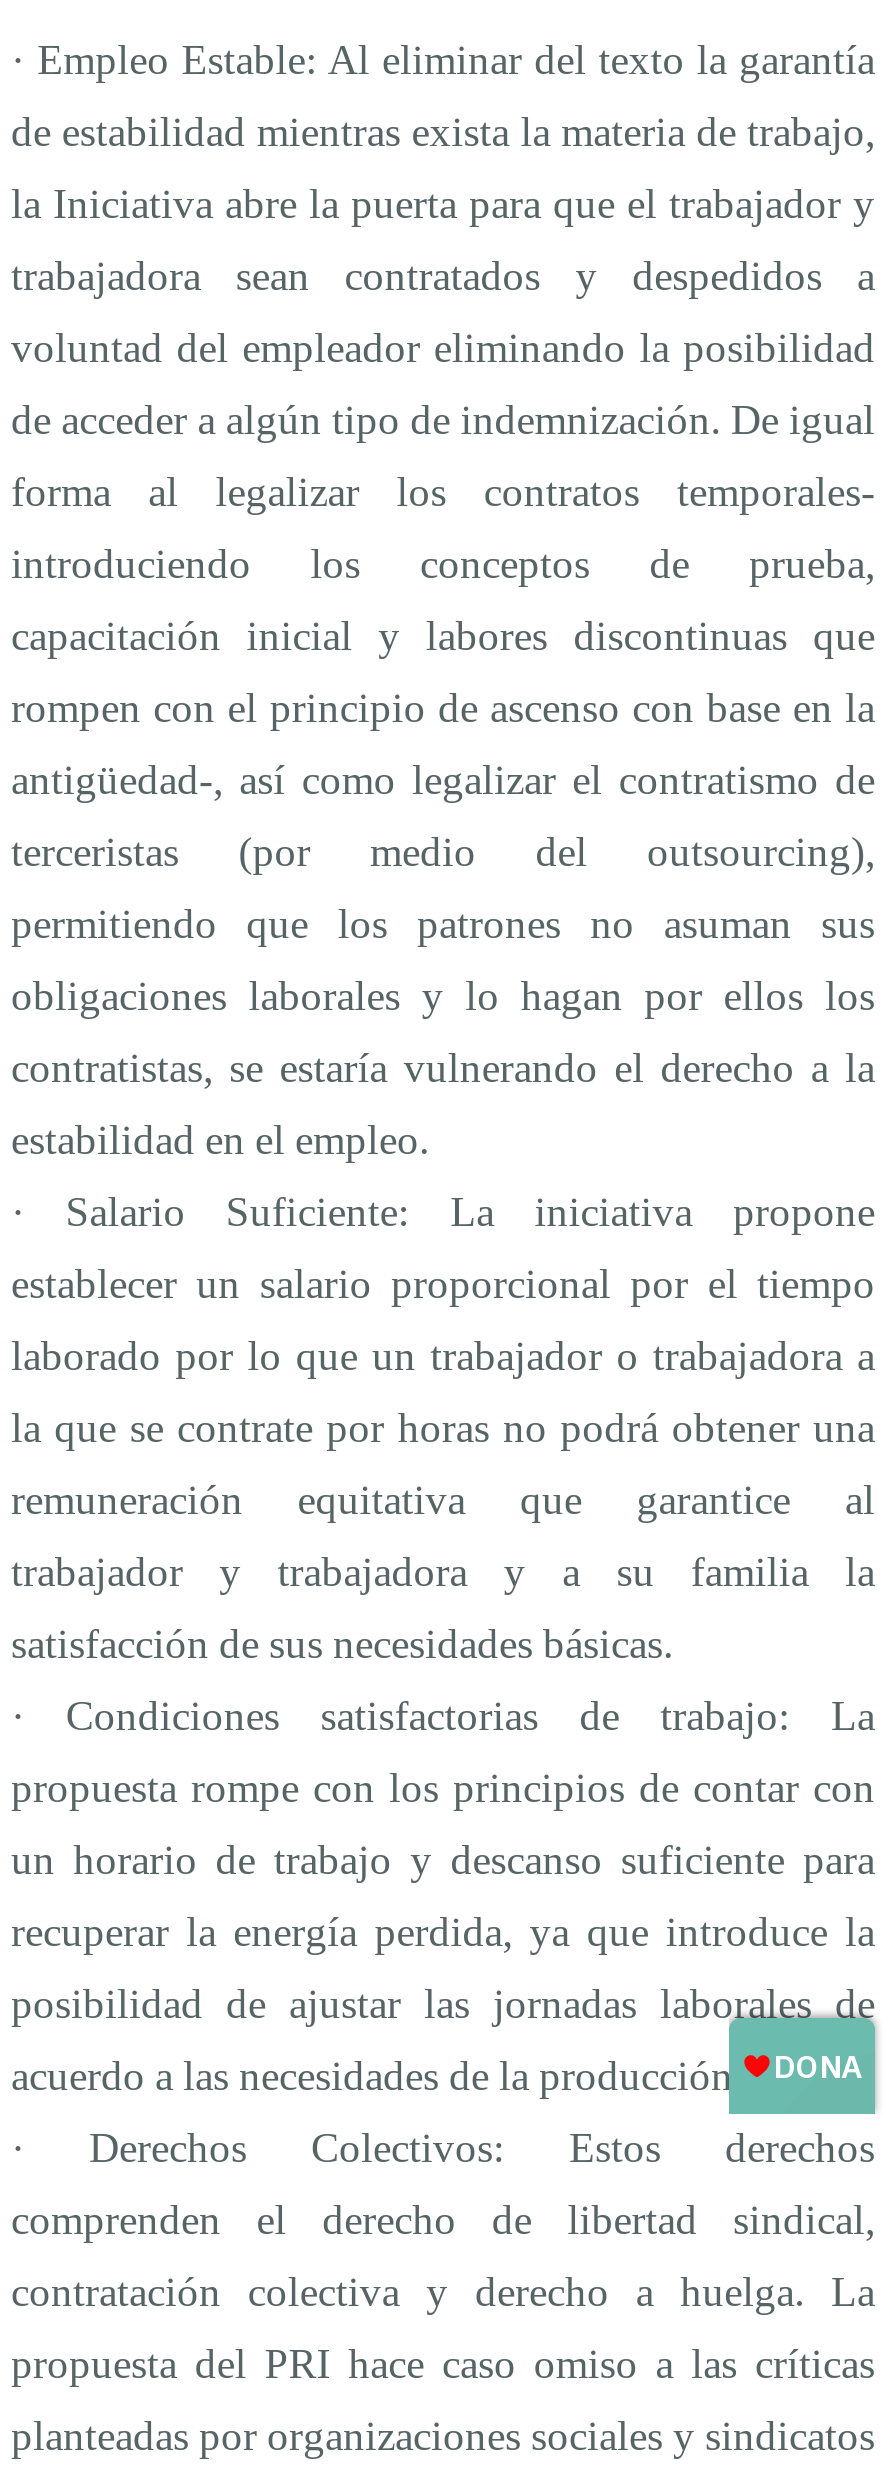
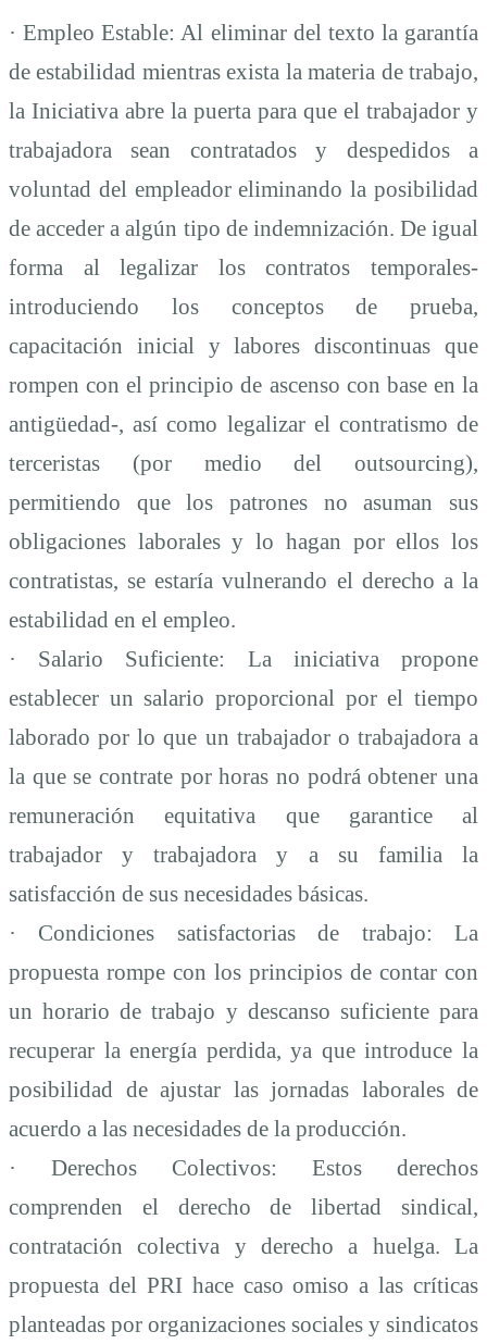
[727,2032,881,2116] [image] -> none

